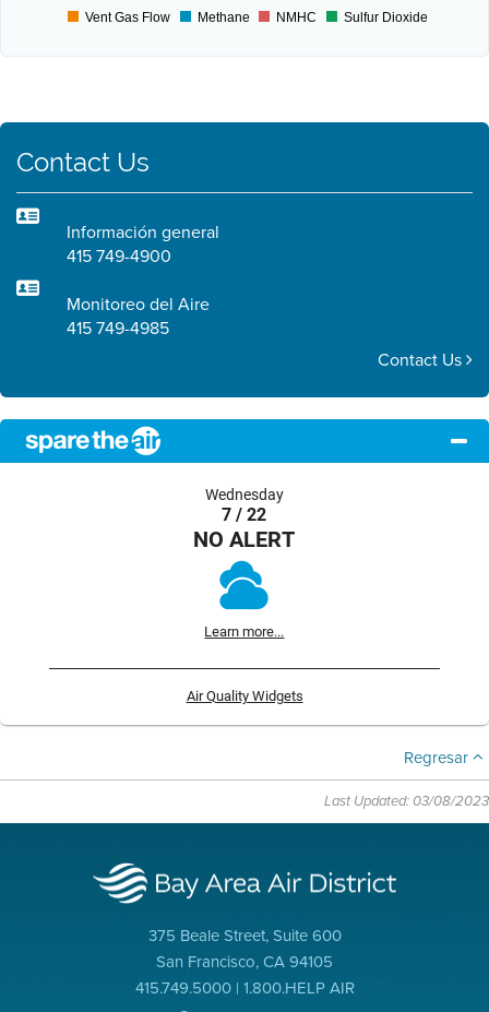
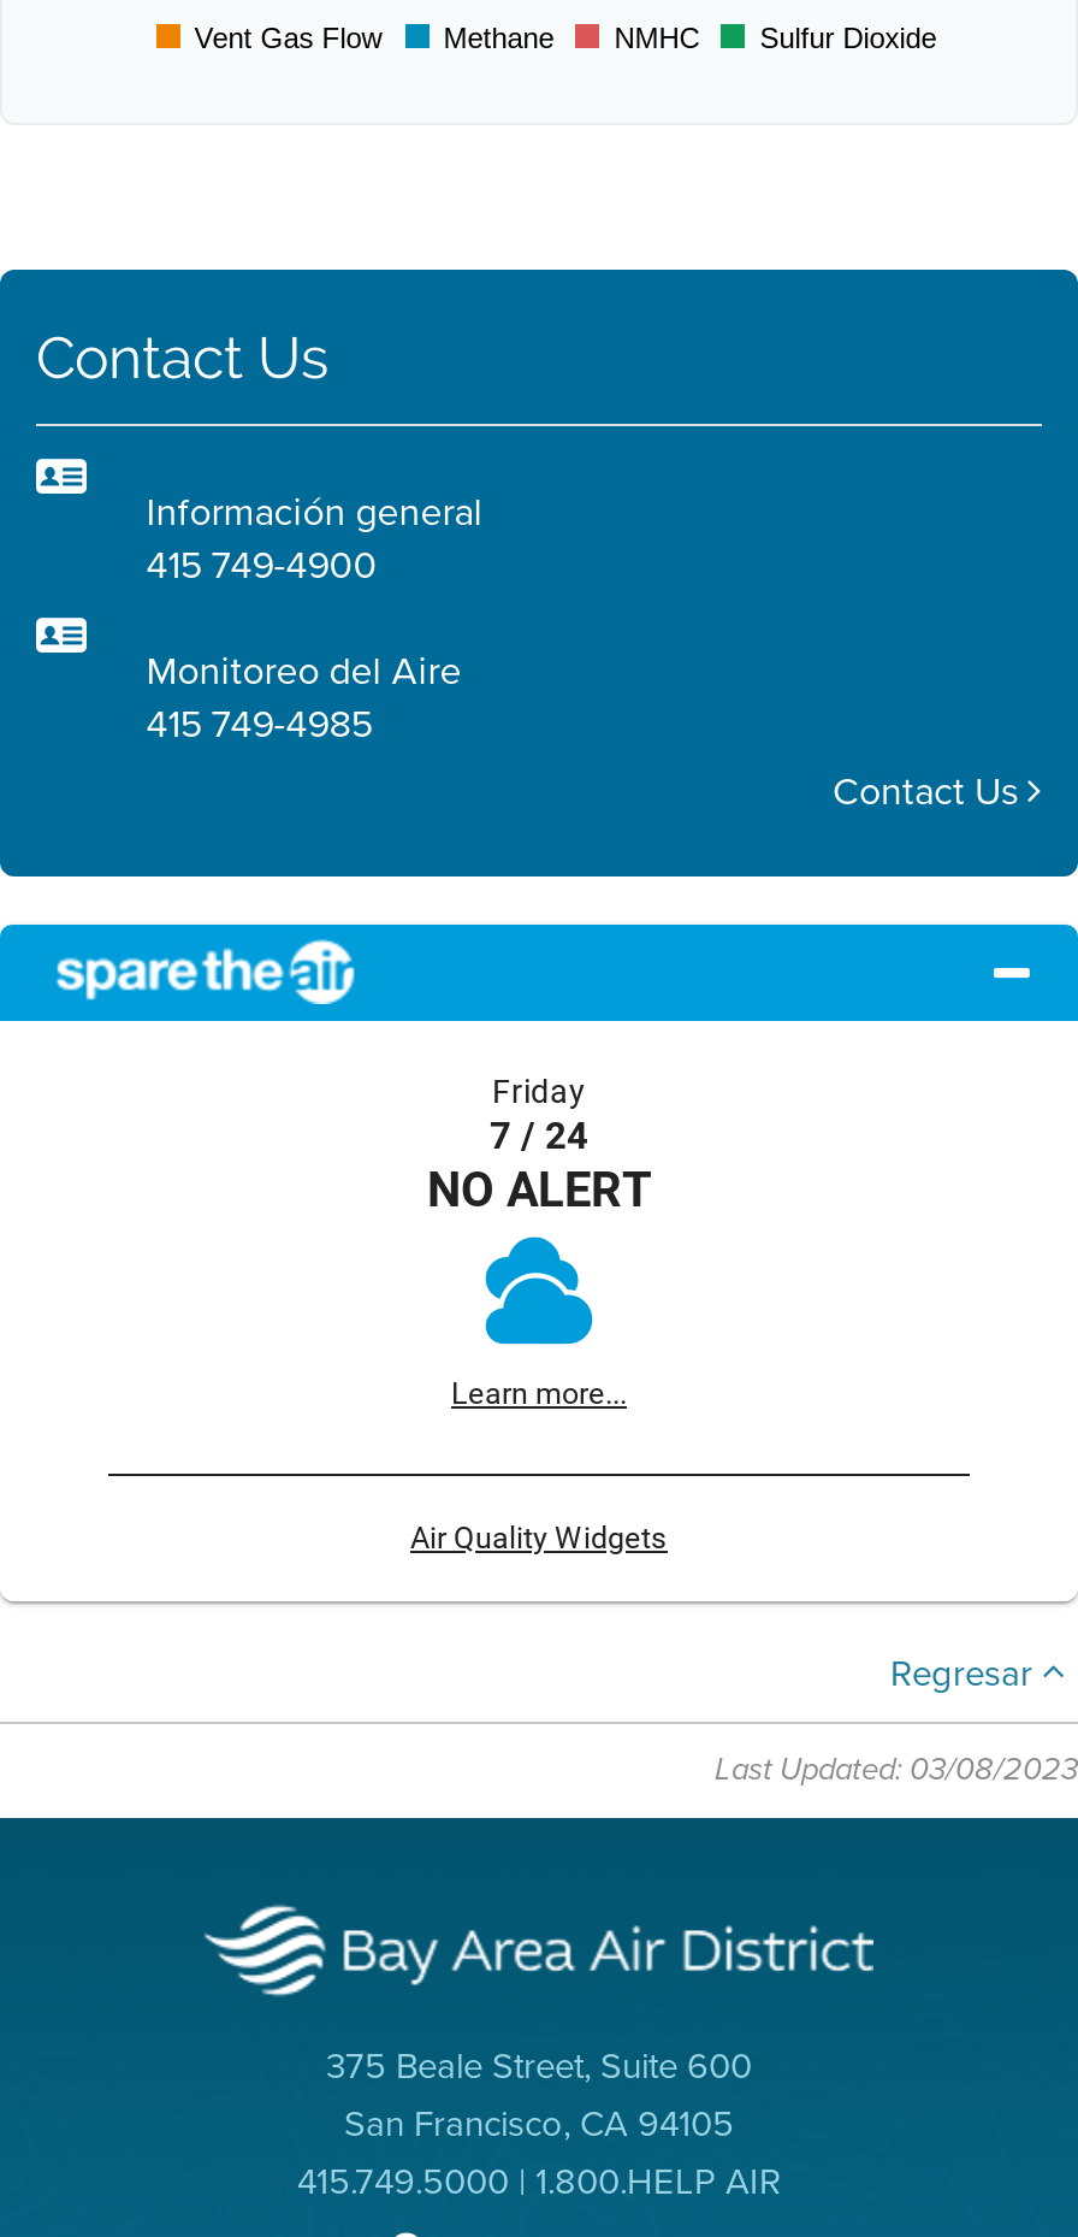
[205,485,284,525] Wednesday | 7 / 22 -> [490,1069,588,1158] Friday | 7 / 24

